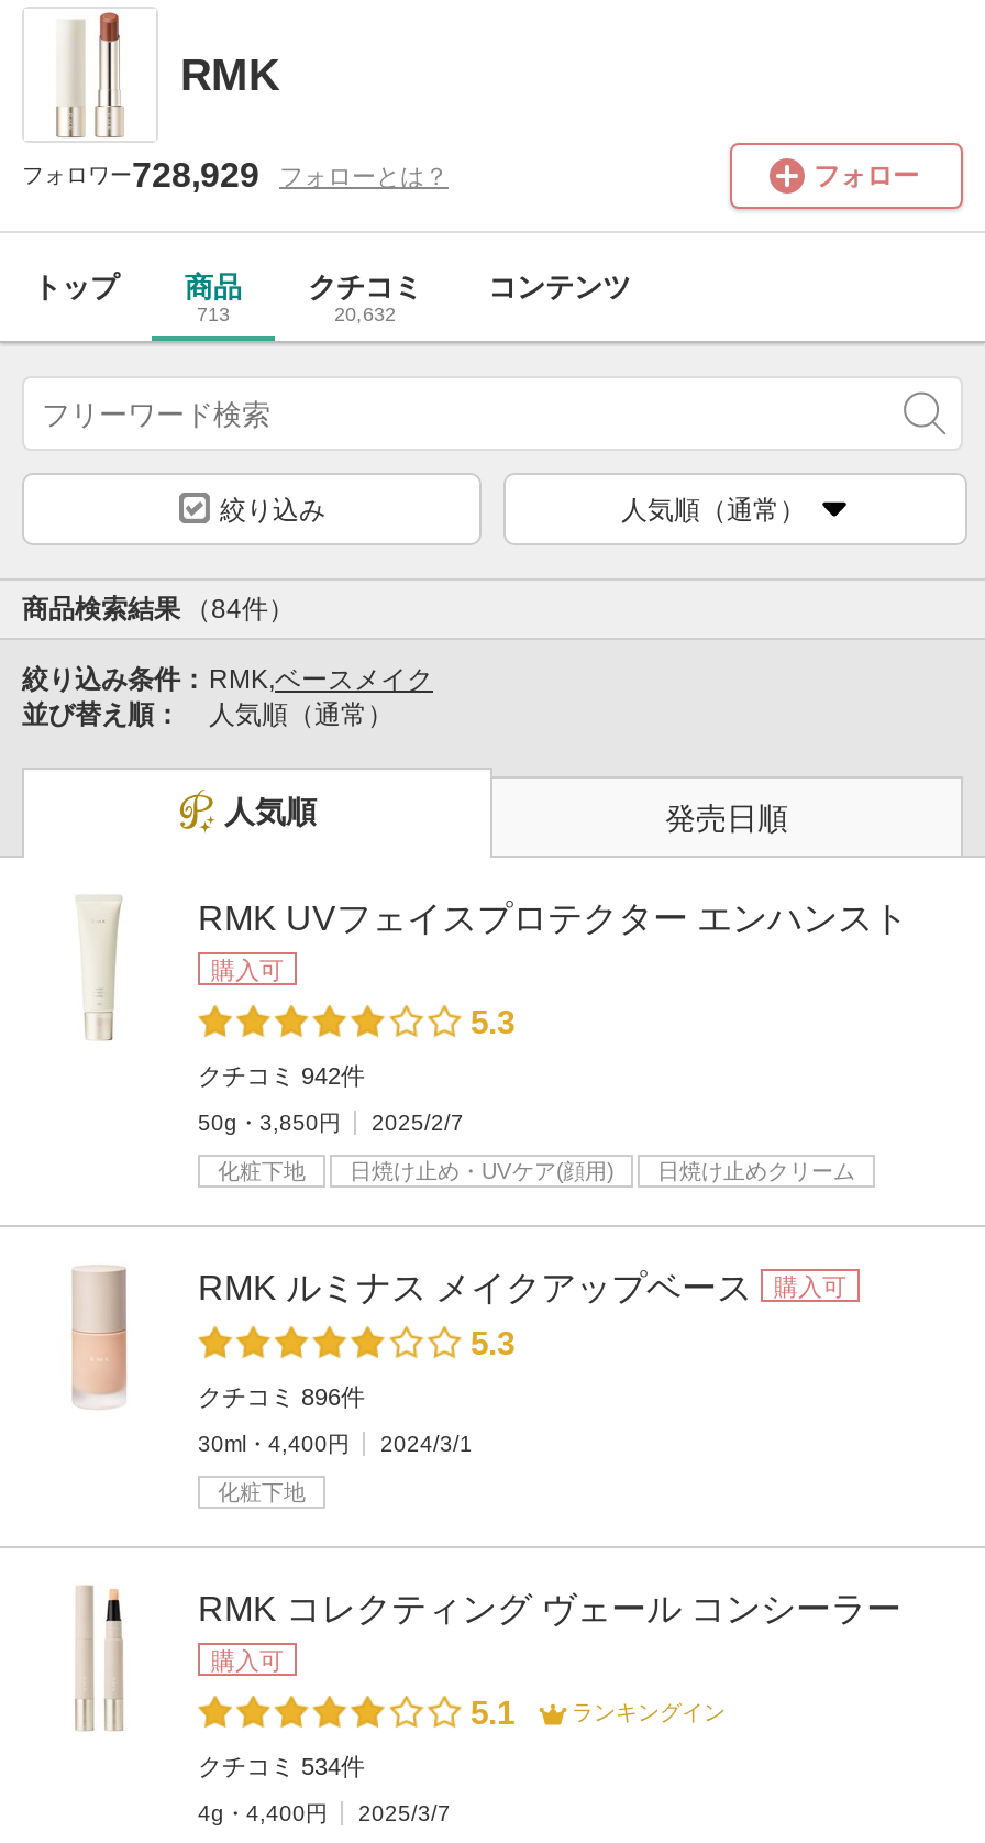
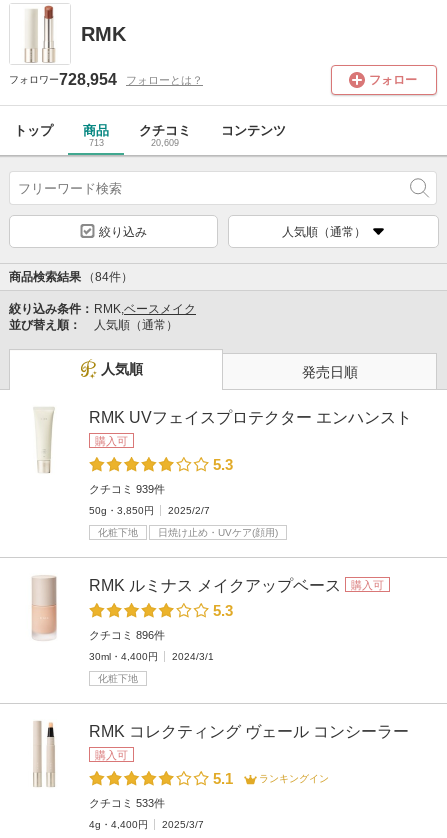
[22,156,449,194] フォロワー728,929 フォローとは？ -> [9,71,203,88] フォロワー728,954 フォローとは？
[334,304,396,325] 20,632 -> [151,138,179,148] 20,609
[198,1062,365,1089] クチコミ 942件 -> [89,483,165,495] クチコミ 939件
[657,1159,855,1183] 日焼け止めクリーム -> none
[198,1753,365,1779] クチコミ 534件 -> [89,797,165,809] クチコミ 533件

